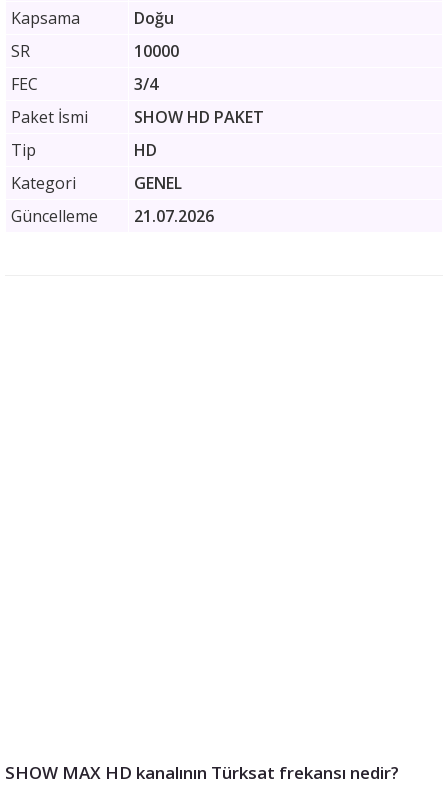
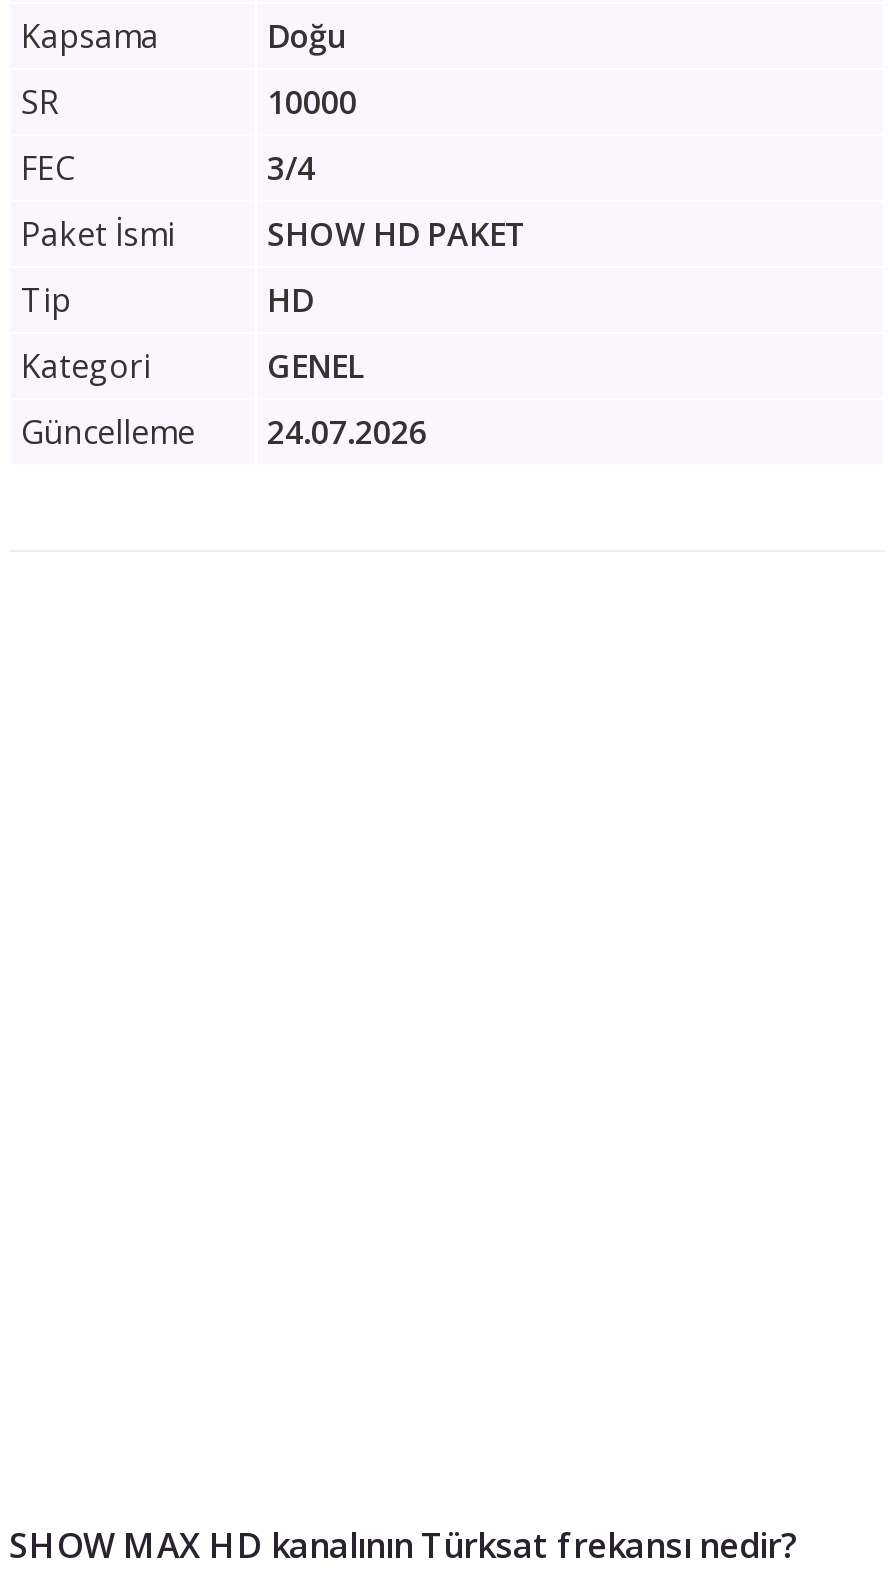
[11,205,214,227] Güncelleme 21.07.2026 -> [21,410,427,454] Güncelleme 24.07.2026

